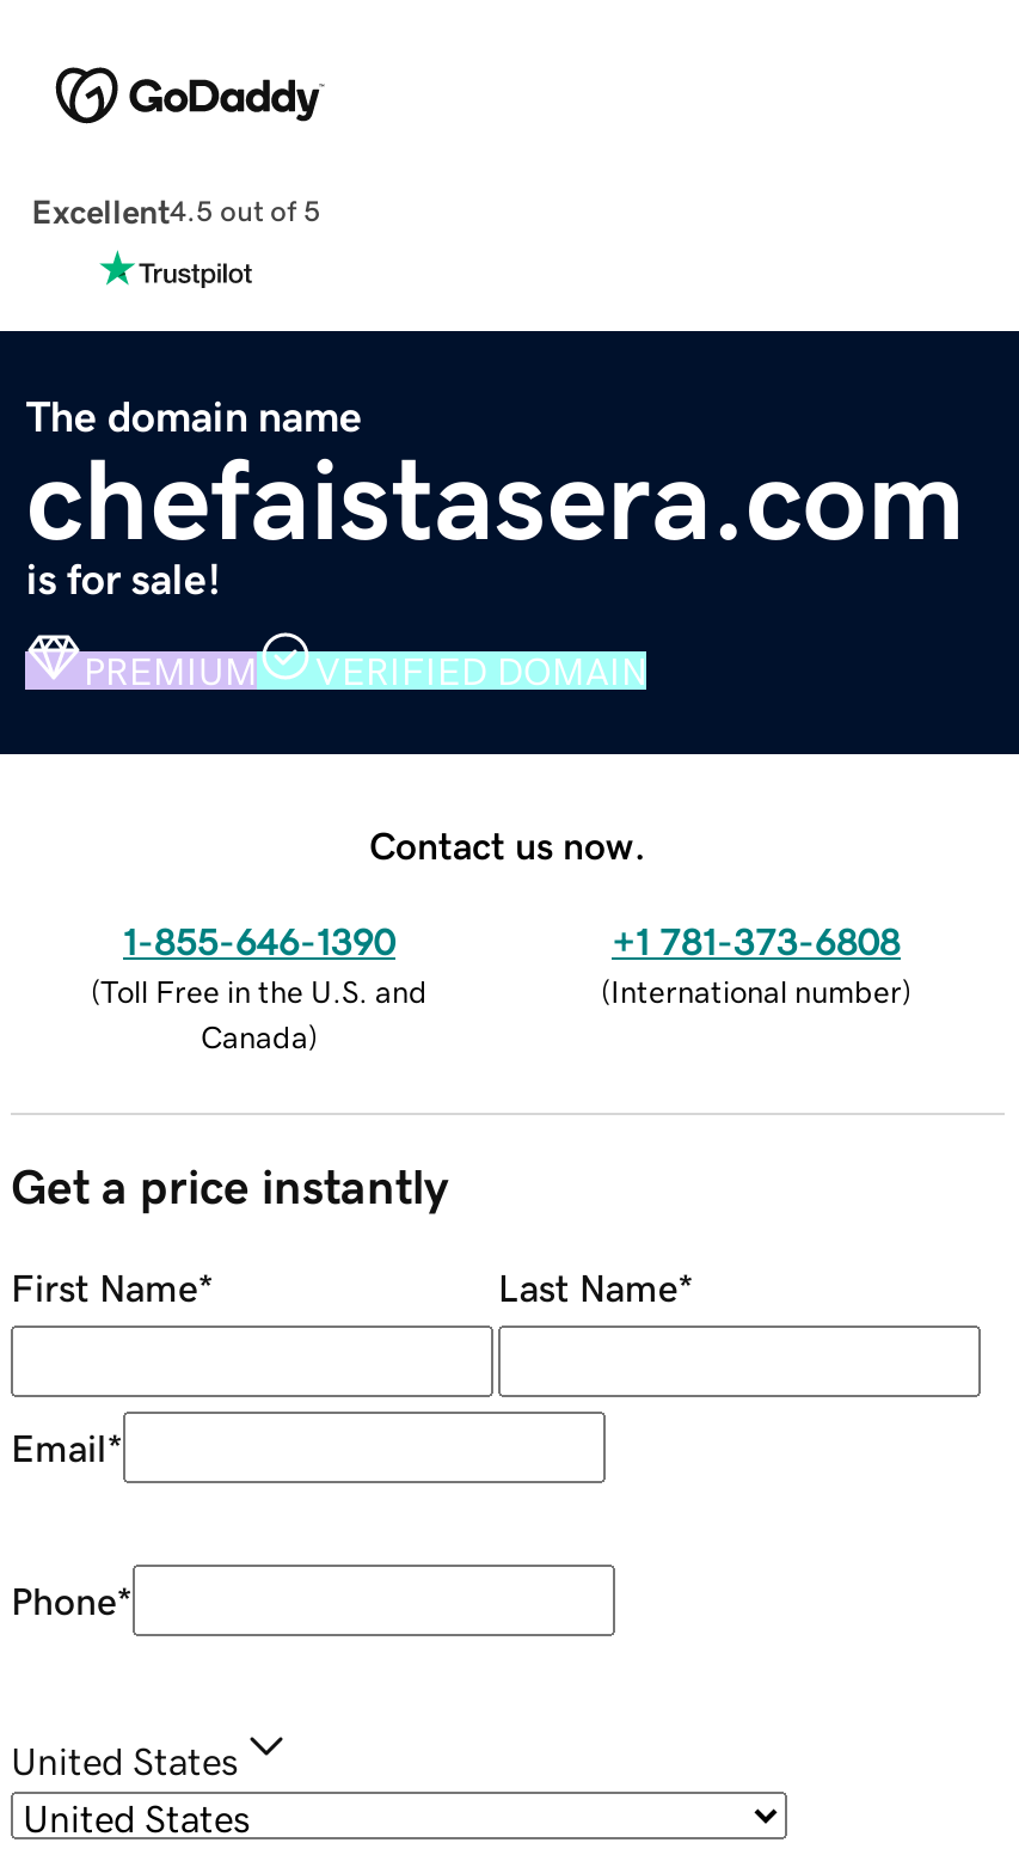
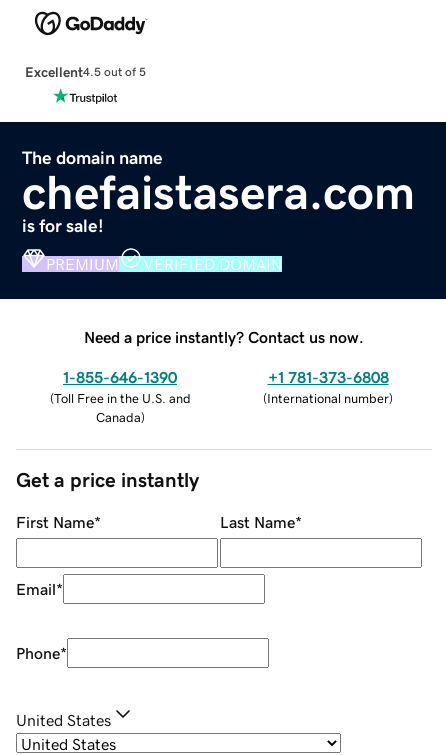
[369,825,646,863] Contact us now. -> [84,329,364,345] Need a price instantly? Contact us now.

